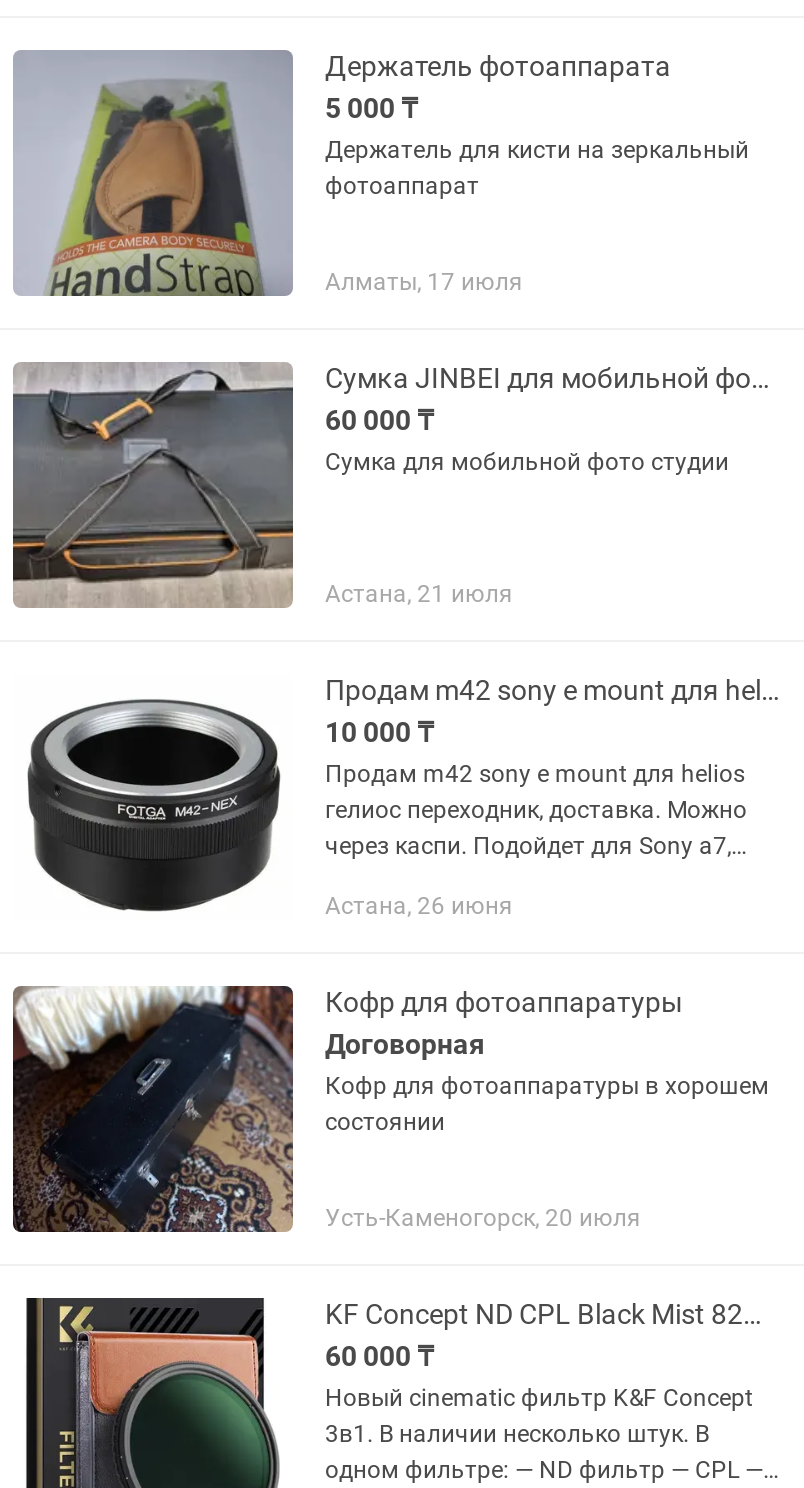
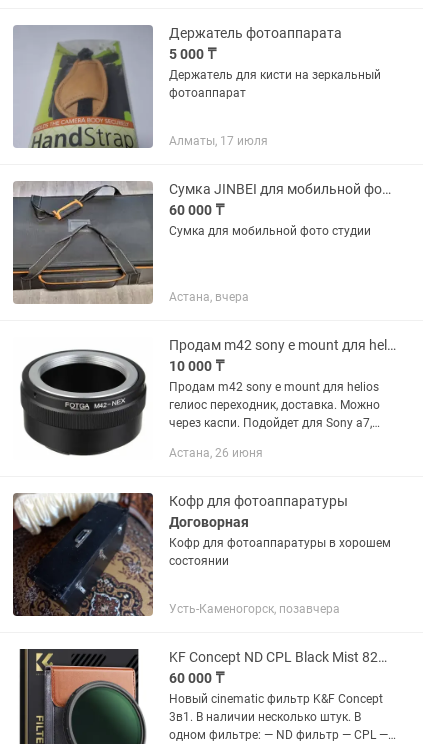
[325,580,513,608] Астана, 21 июля -> [169,290,249,304] Астана, вчера
[325,1204,641,1232] Усть-Каменогорск, 20 июля -> [169,602,340,616] Усть-Каменогорск, позавчера

